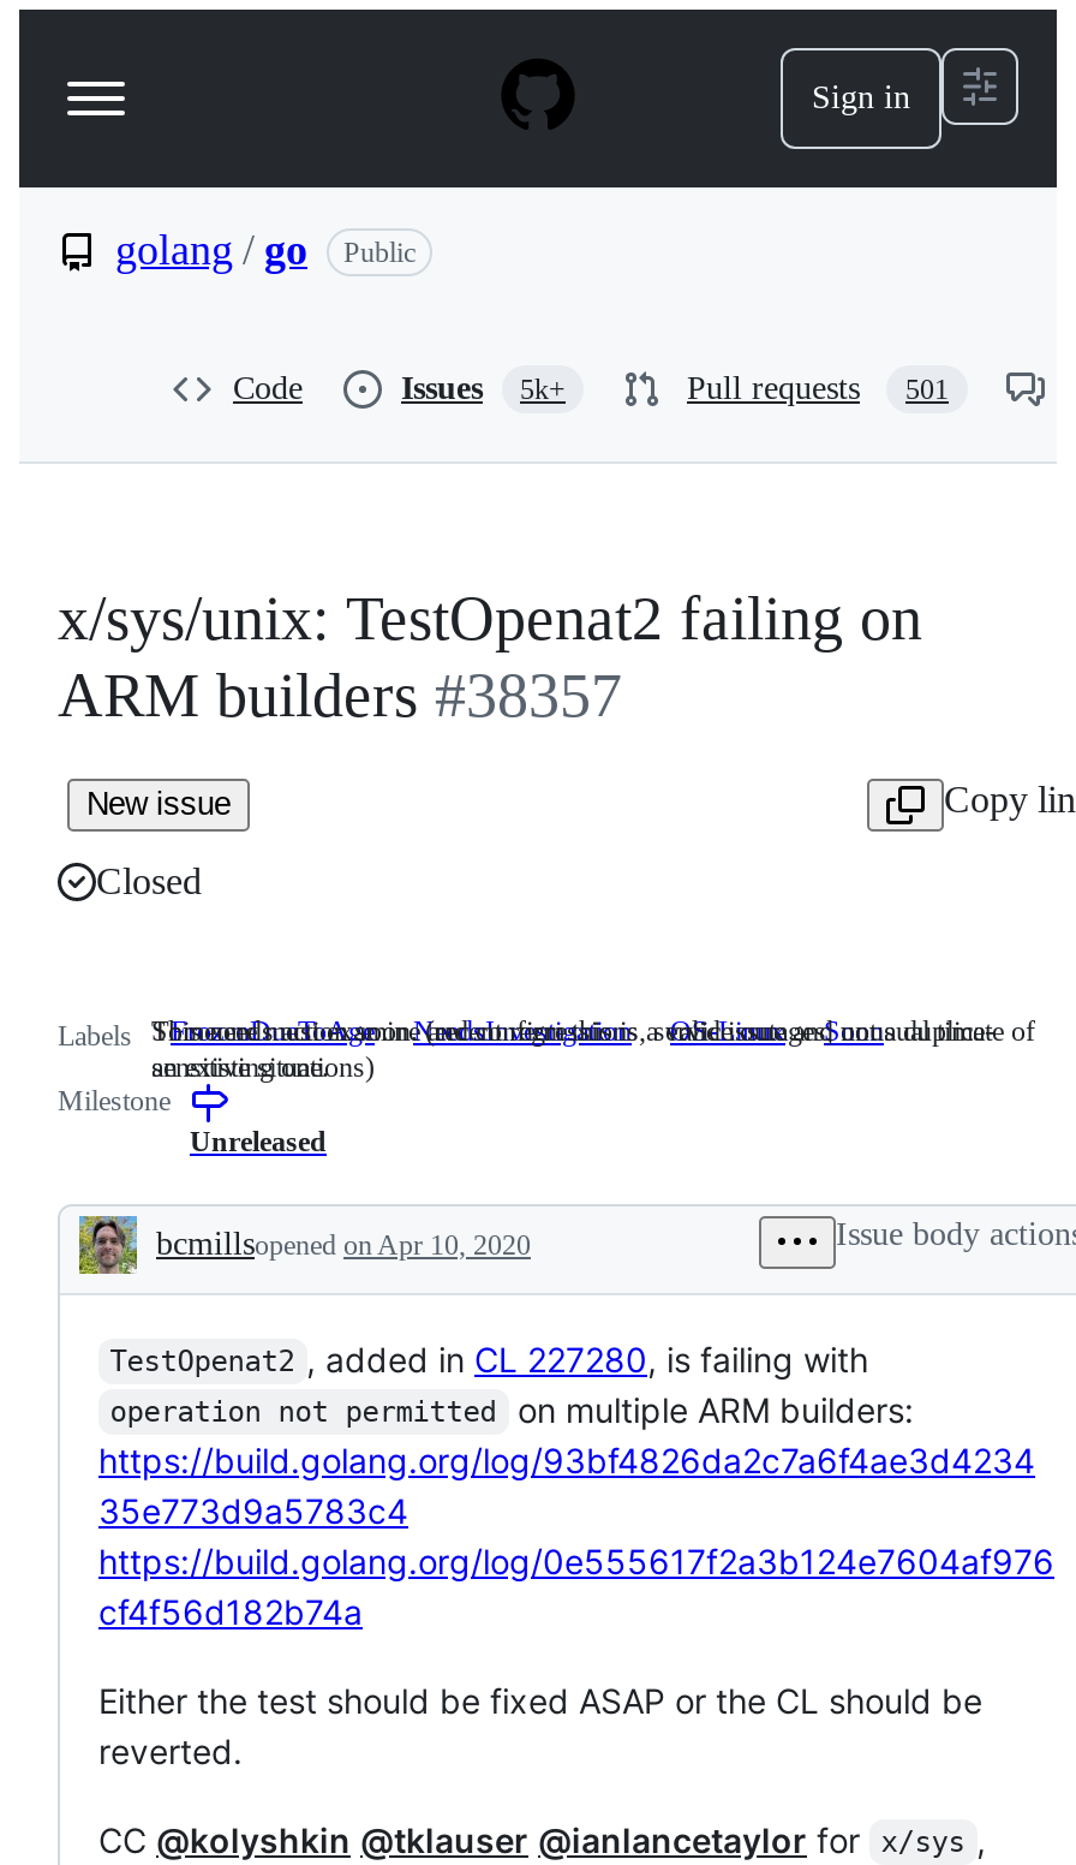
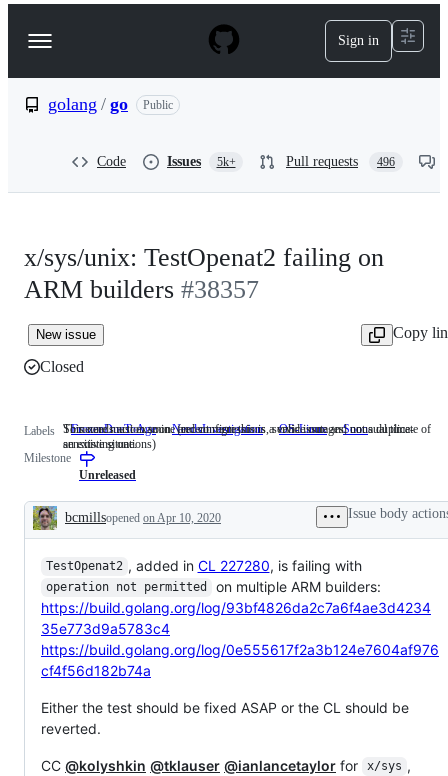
[687,370,949,406] Pull requests 501 -> [286,154,395,169] Pull requests 496

